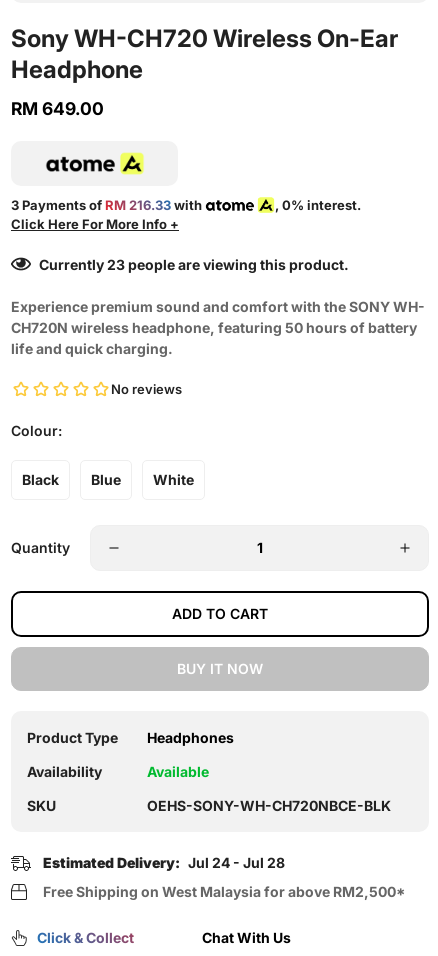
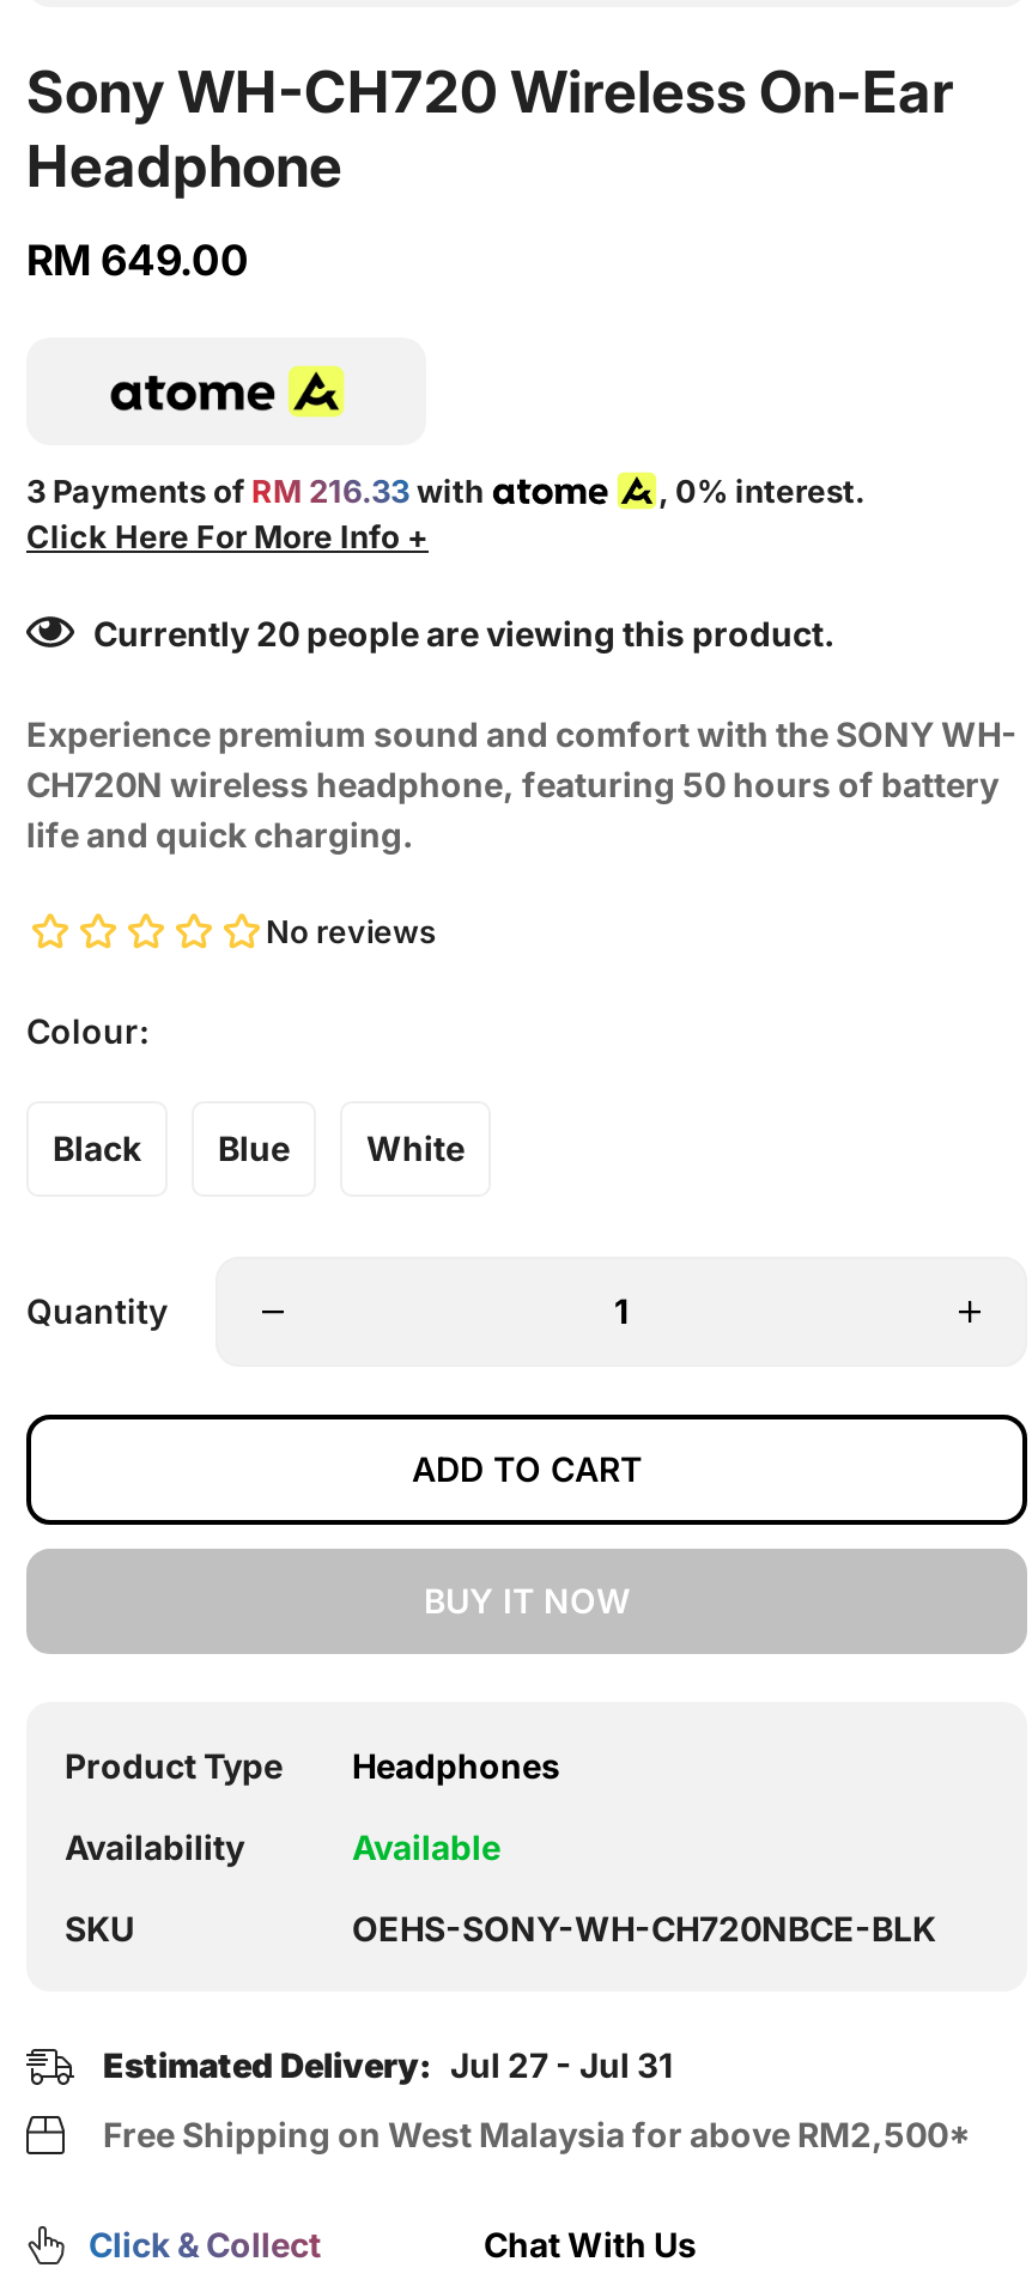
[39,256,349,273] Currently 23 people are viewing this product. -> [93,613,836,653] Currently 20 people are viewing this product.
[43,854,285,871] Estimated Delivery: Jul 24 - Jul 28 -> [103,2044,673,2085] Estimated Delivery: Jul 27 - Jul 31

